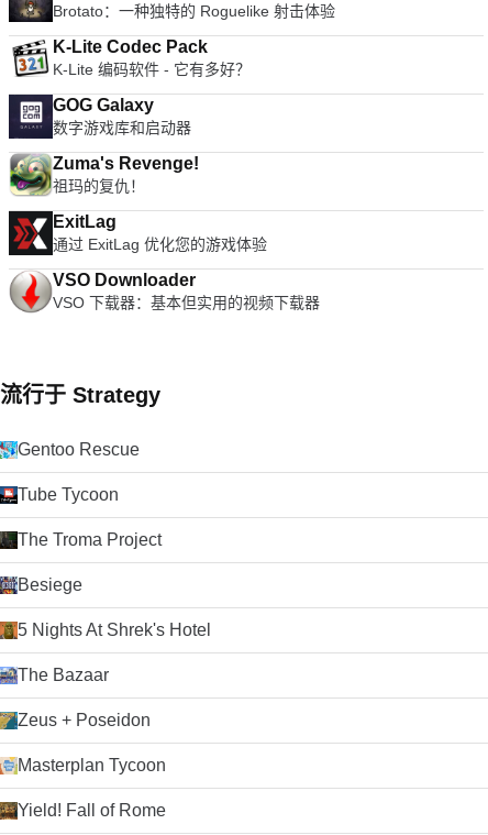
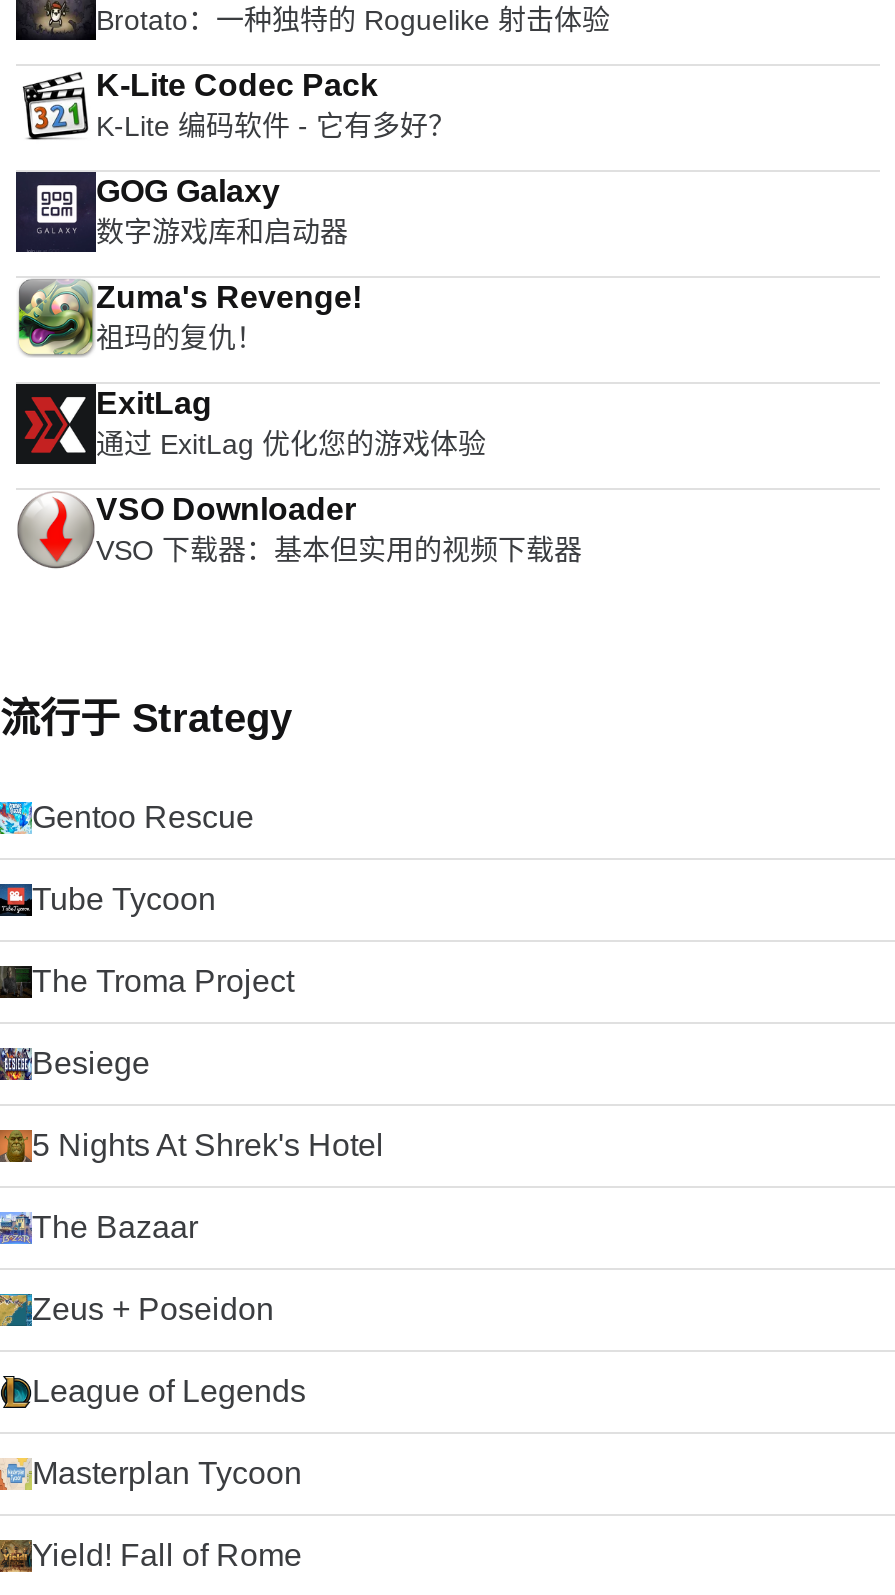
none -> [32,1374,306,1408] League of Legends

